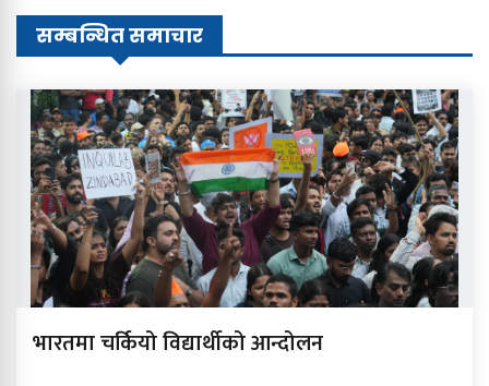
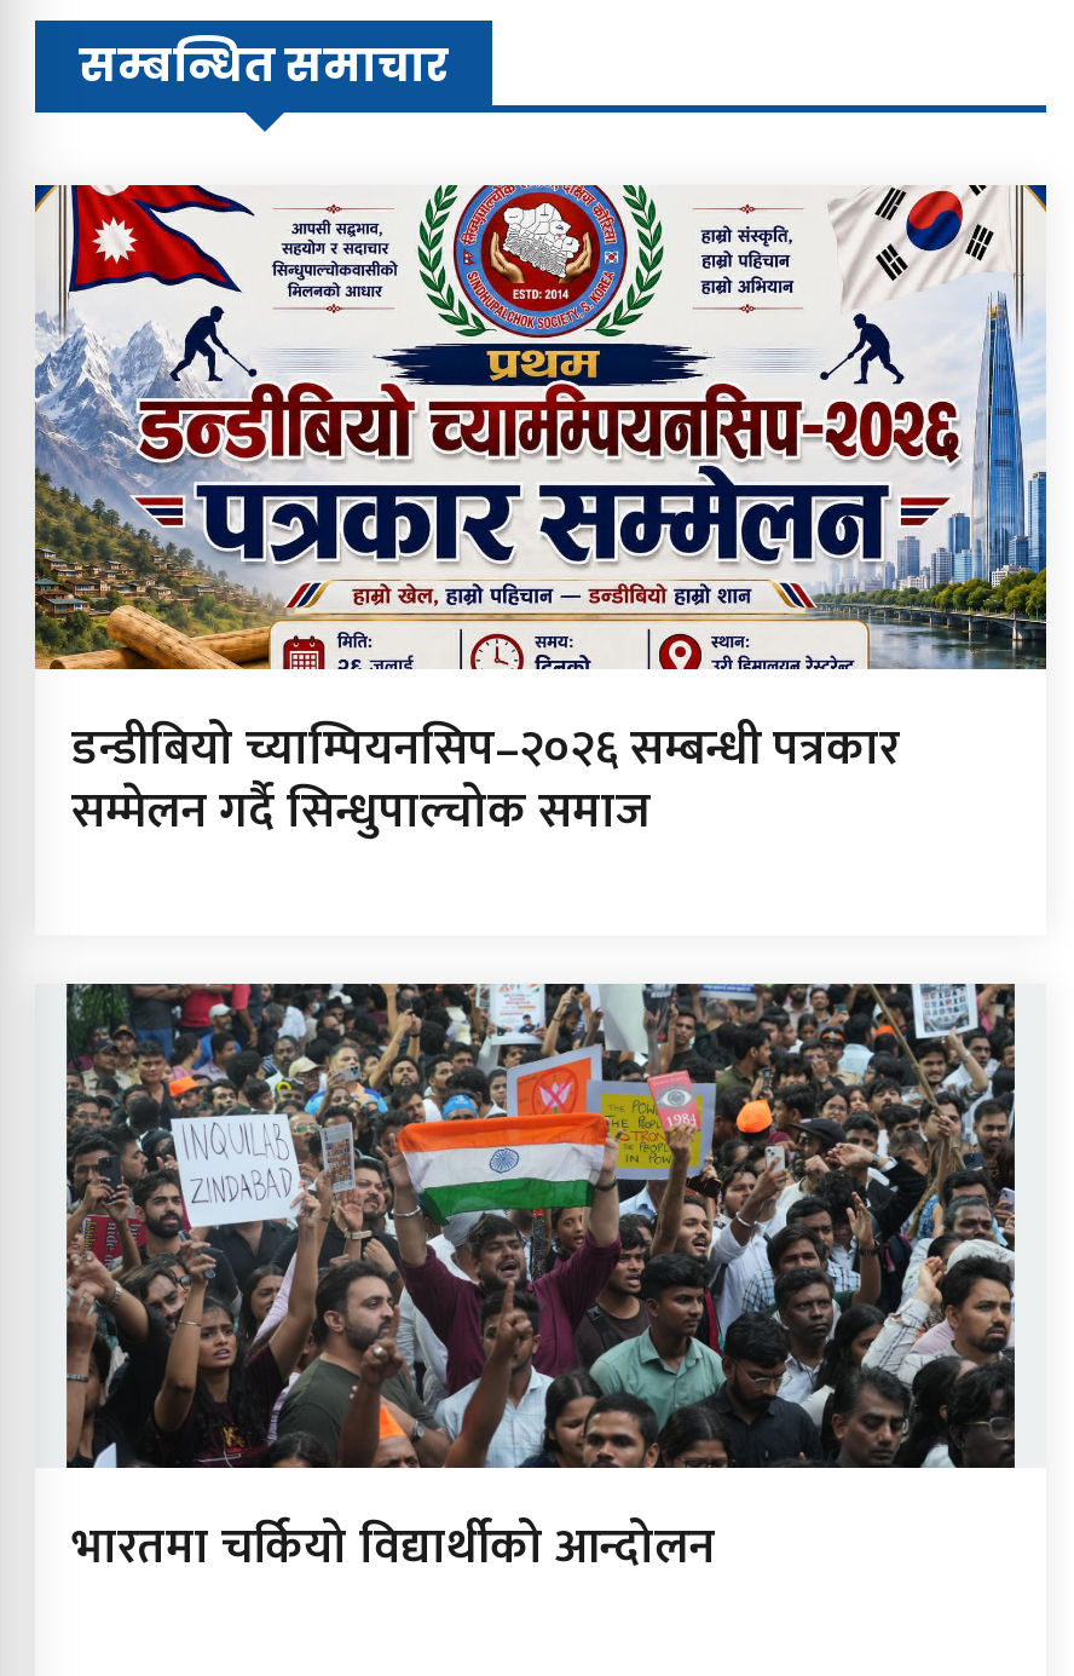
none -> [33,183,1049,854] [image] | डन्डीबियो च्याम्पियनसिप–२०२६ सम्बन्धी पत्रकार | सम्मेलन गर्दै सिन्धुपाल्चोक समाज

